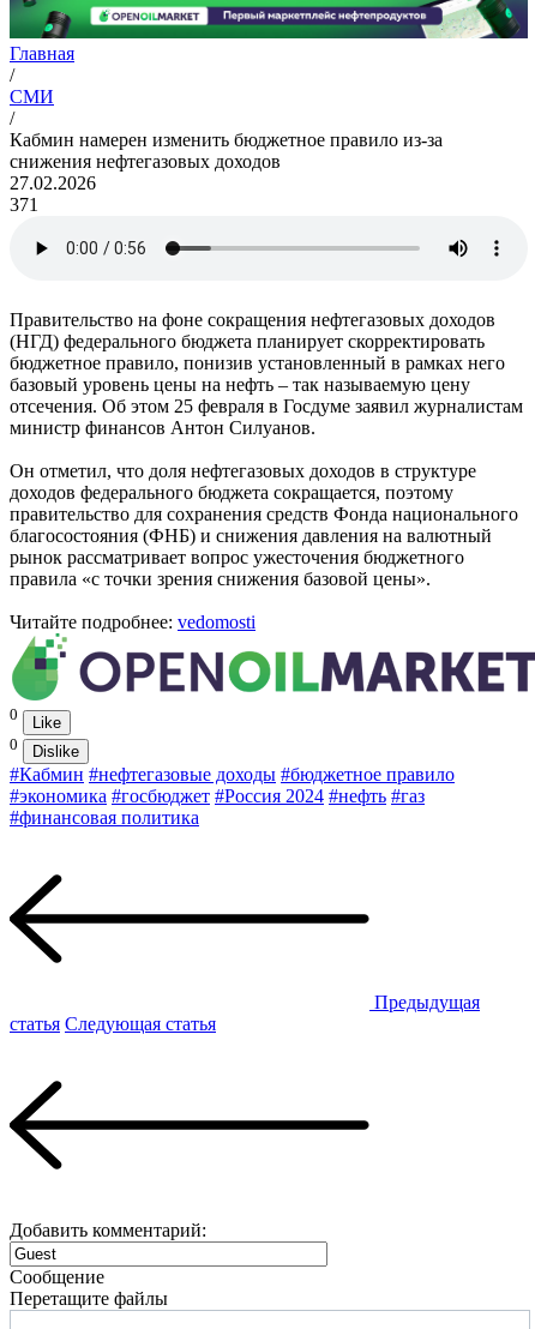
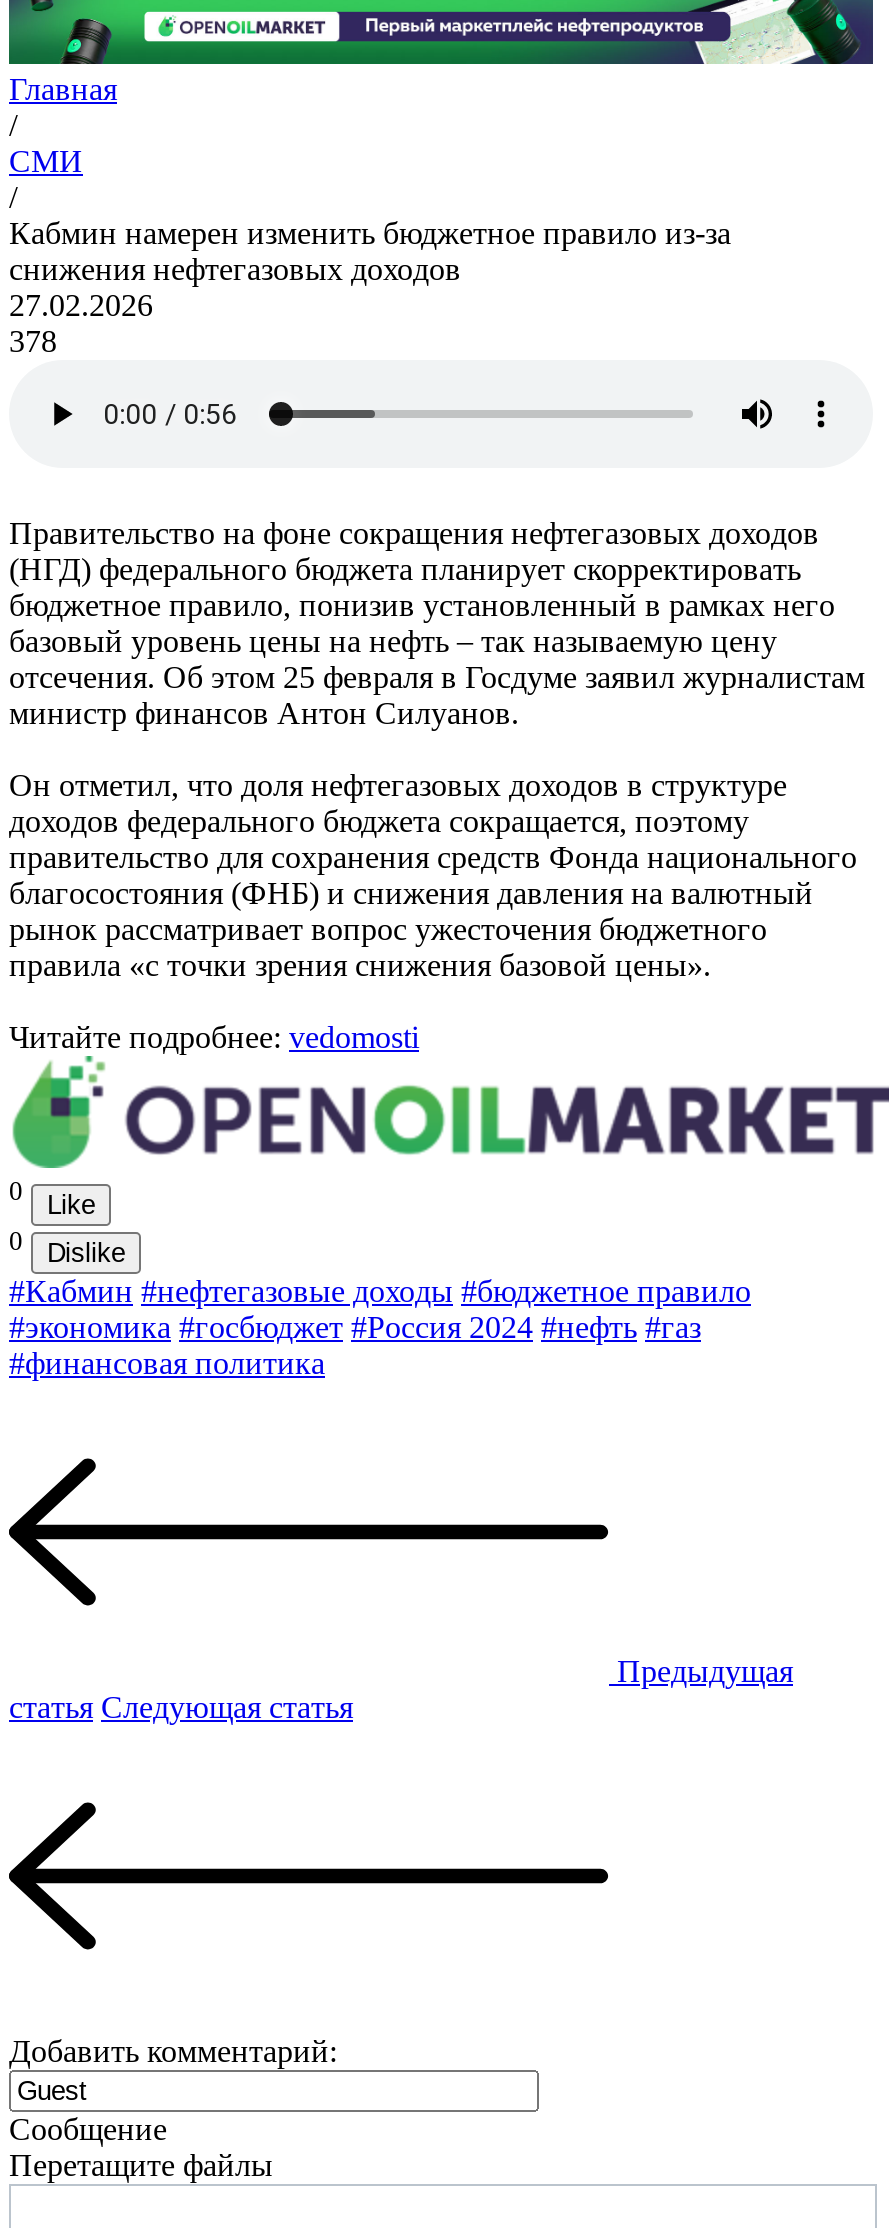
[10,195,38,215] 371 -> [9,325,57,359] 378

